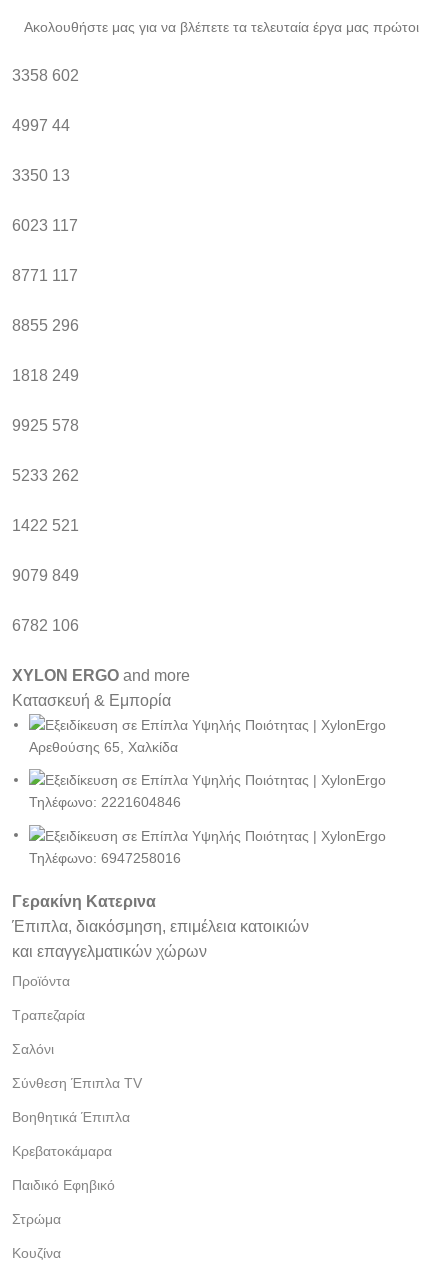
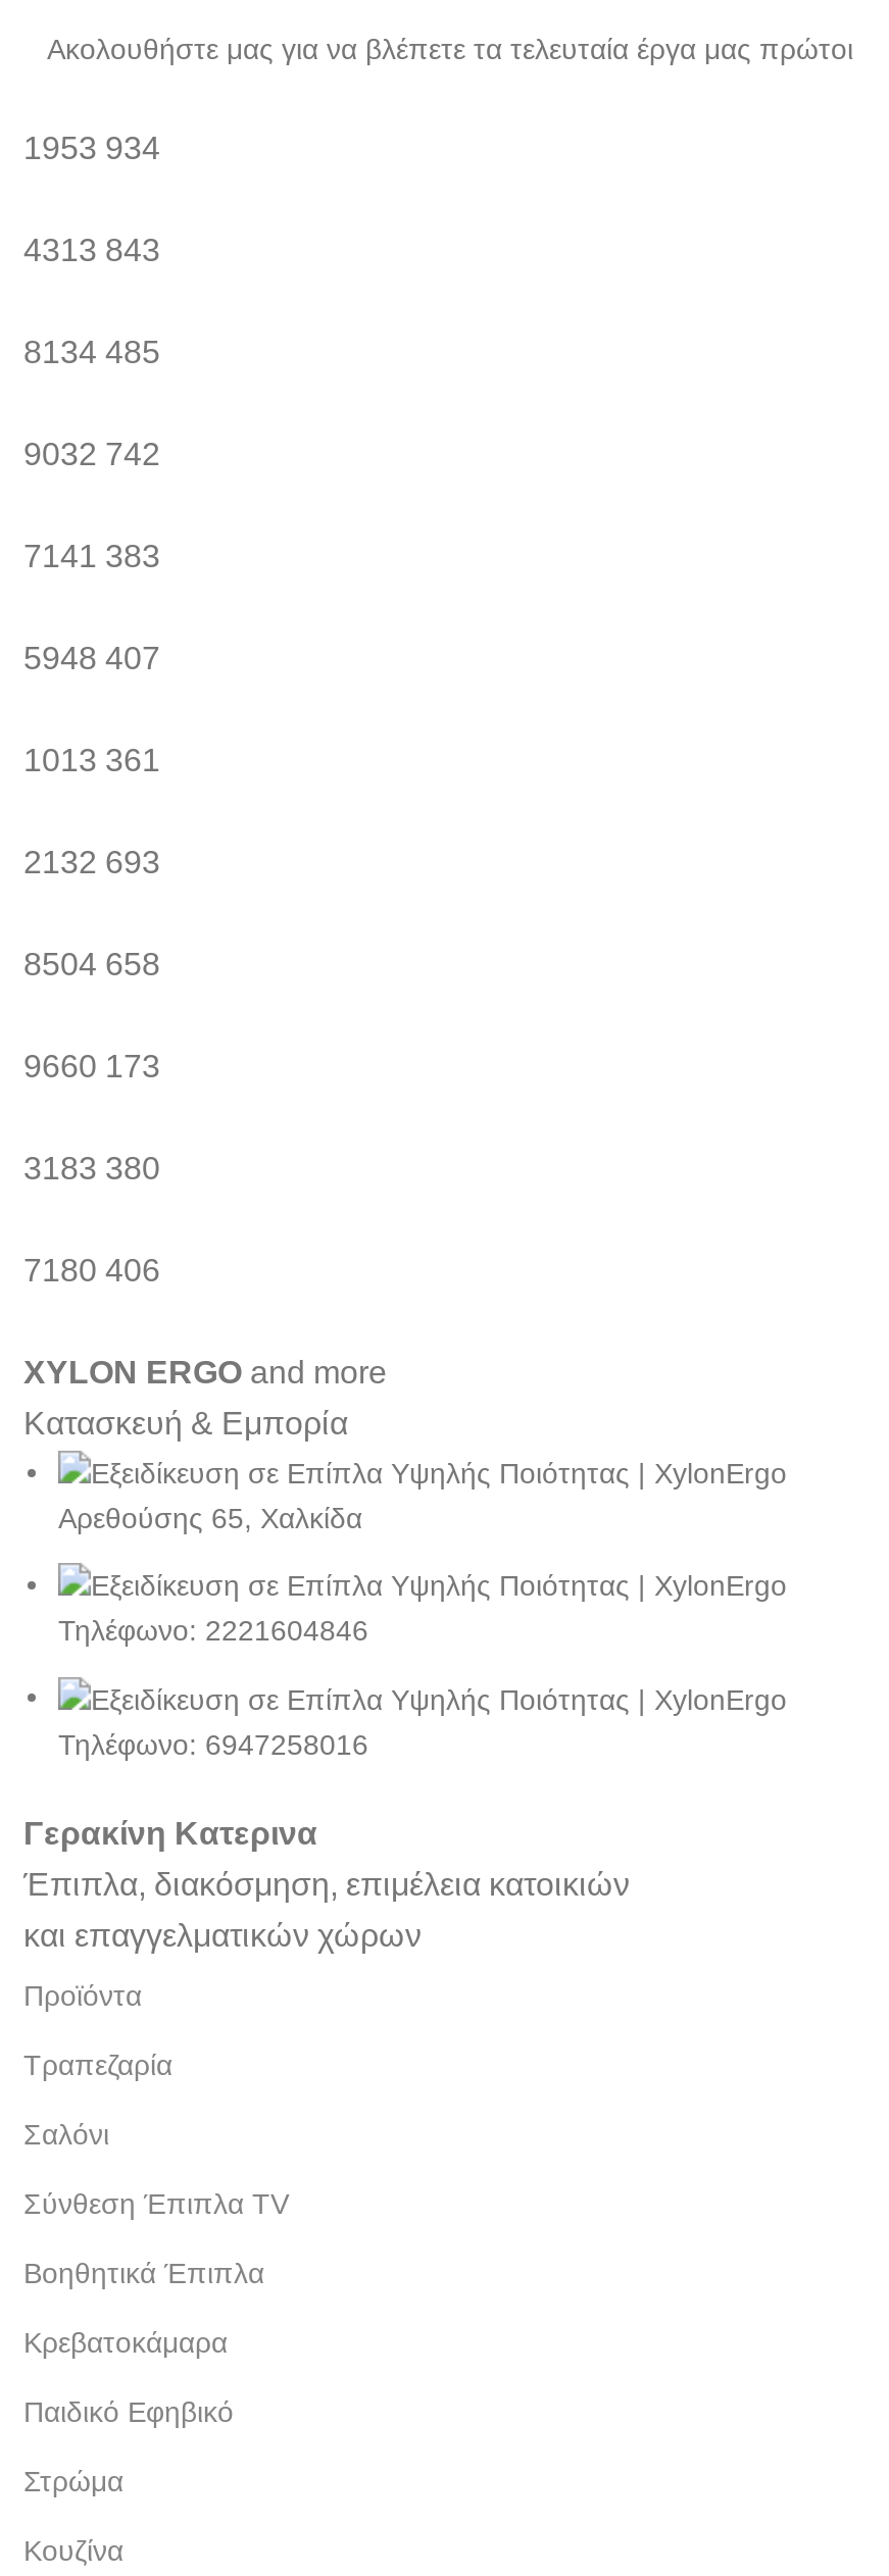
[12,67,79,84] 3358 602 -> [23,130,160,165] 1953 934
[12,117,70,134] 4997 44 -> [23,232,160,267] 4313 843
[12,167,70,184] 3350 13 -> [23,334,160,369] 8134 485
[12,217,78,234] 6023 117 -> [23,436,160,471] 9032 742
[12,267,78,284] 8771 117 -> [23,538,160,573] 7141 383
[12,317,79,334] 8855 296 -> [23,640,160,675] 5948 407
[12,367,79,384] 1818 249 -> [23,742,160,777] 1013 361
[12,417,79,434] 9925 578 -> [23,844,160,879] 2132 693
[12,467,79,484] 5233 262 -> [23,946,160,981] 8504 658
[12,517,79,534] 1422 521 -> [23,1048,160,1083] 9660 173
[12,567,79,584] 9079 849 -> [23,1150,160,1185] 3183 380
[12,617,79,634] 6782 106 -> [23,1252,160,1287] 7180 406

